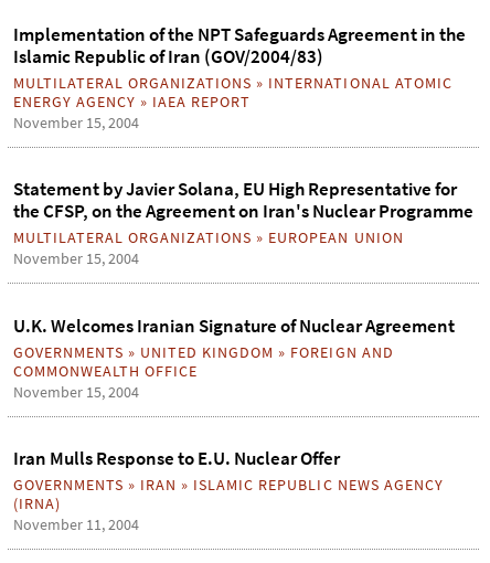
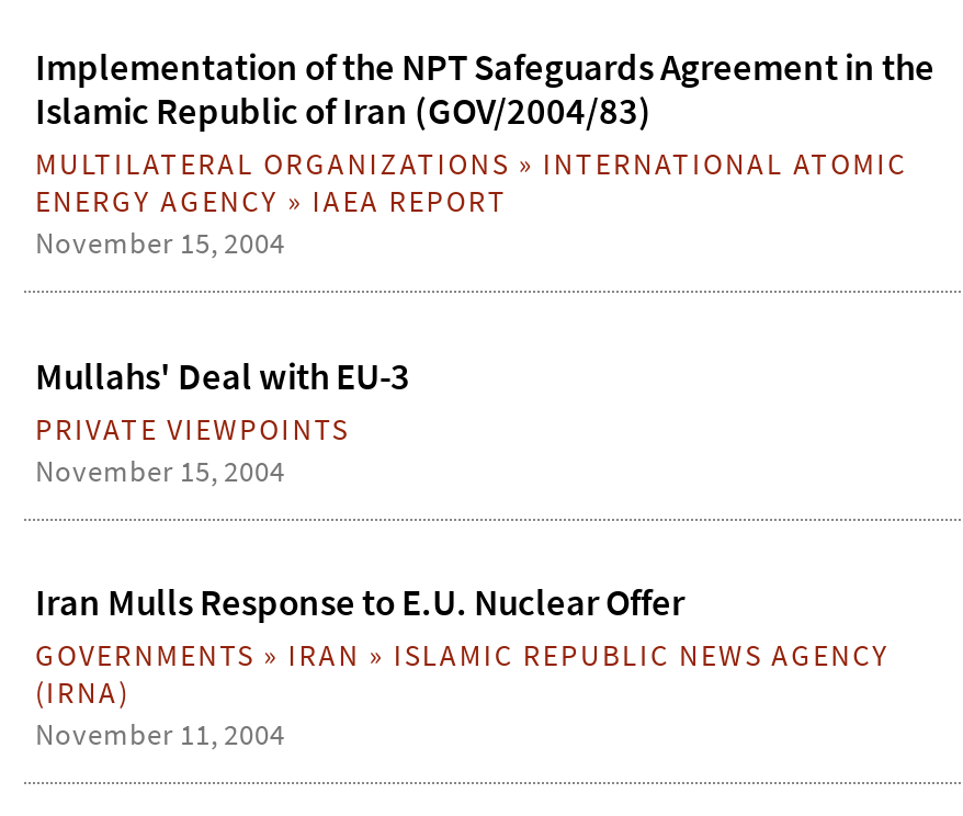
[13,177,473,381] Statement by Javier Solana, EU High Representative for | the CFSP, on the Agreement on Iran's Nuclear Programme | MULTILATERAL ORGANIZATIONS» EUROPEAN UNION | November 15, 2004 | U.K. Welcomes Iranian Signature of Nuclear Agreement | GOVERNMENTS» UNITED KINGDOM» FOREIGN AND | COMMONWEALTH OFFICE -> [35,352,410,448] Mullahs' Deal with EU-3 | PRIVATE VIEWPOINTS

